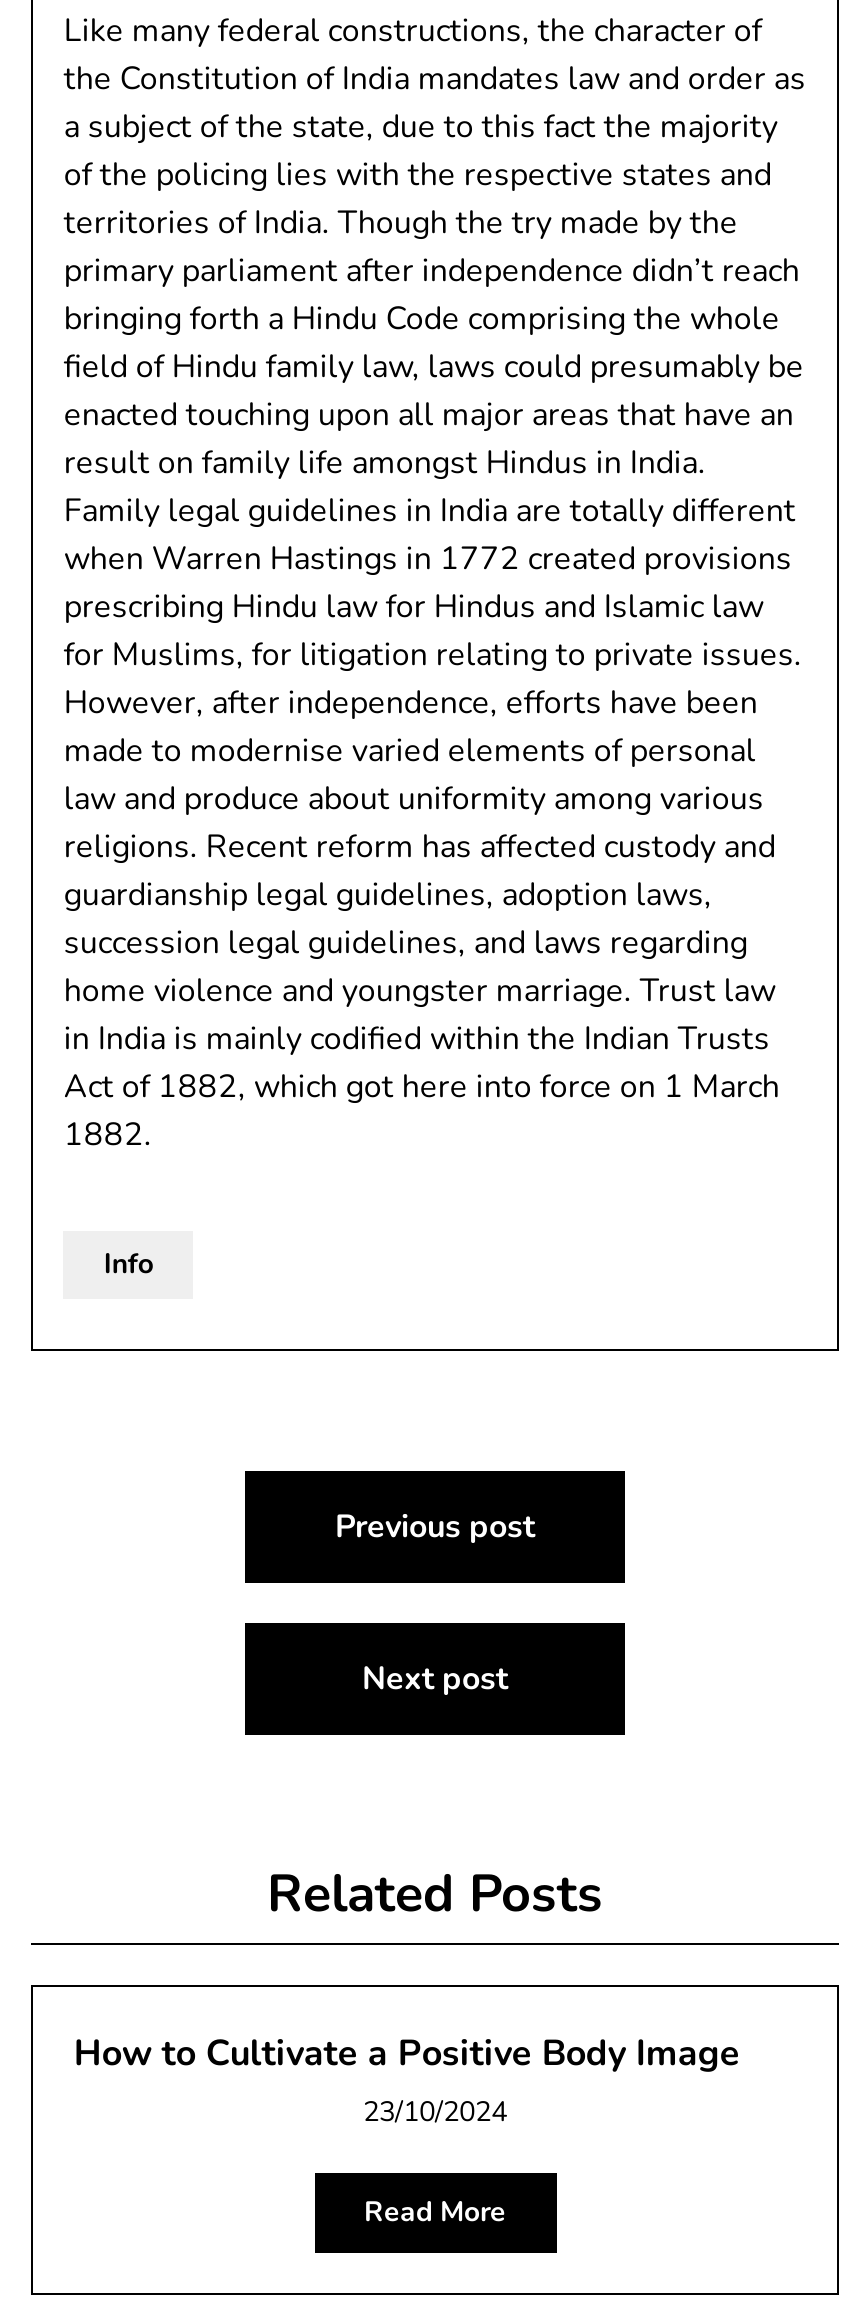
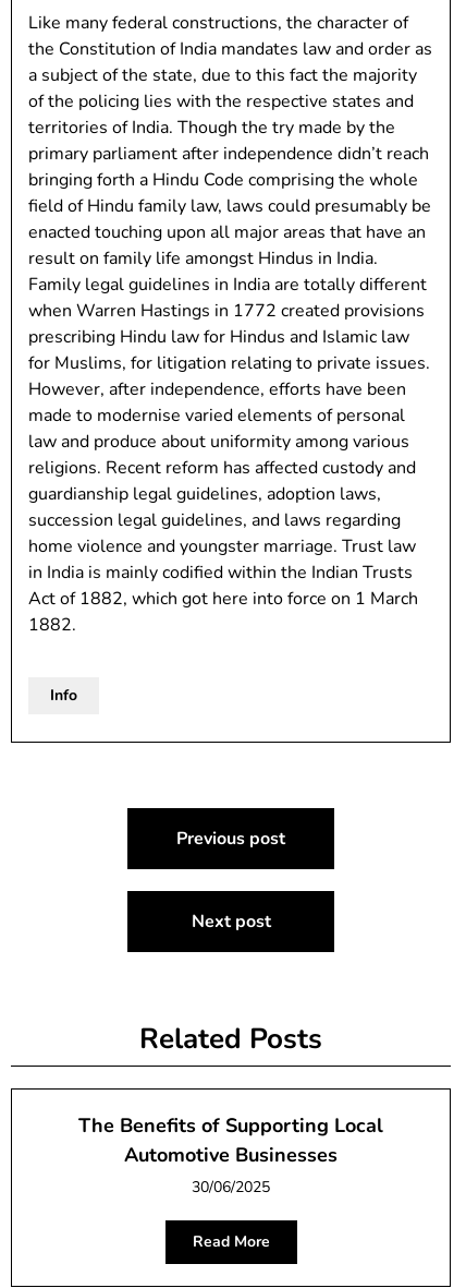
[74,2029,740,2131] How to Cultivate a Positive Body Image | 23/10/2024 -> [78,1112,383,1197] The Benefits of Supporting Local | Automotive Businesses | 30/06/2025

